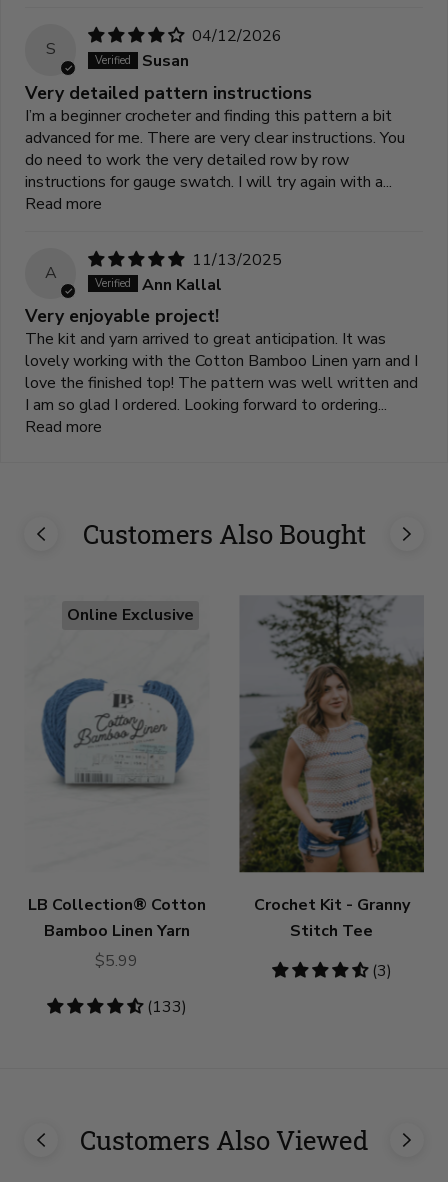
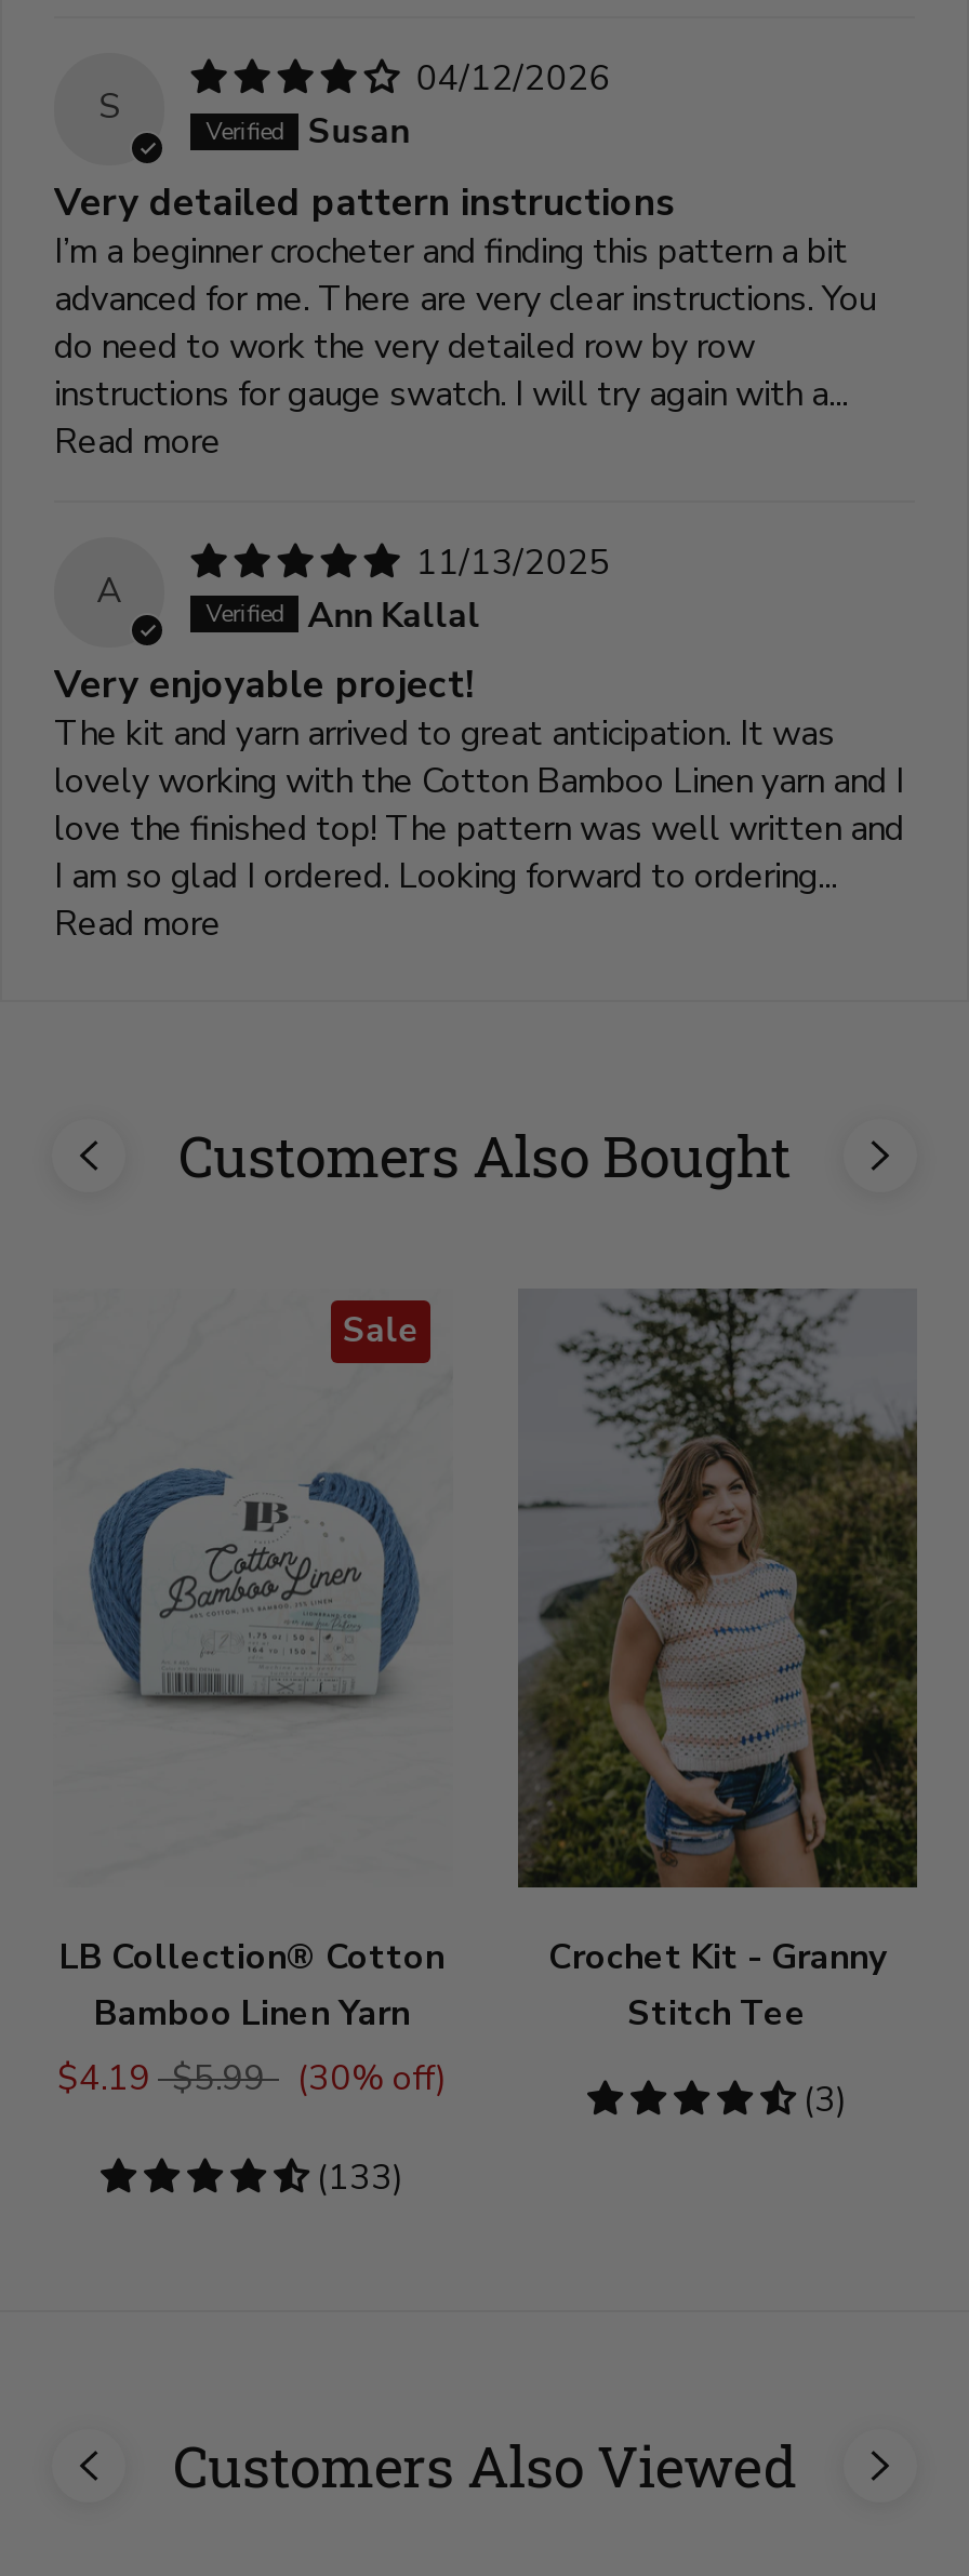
[67,604,194,626] Online Exclusive -> [342,1308,420,1355] Sale
[95,950,138,972] $5.99 -> [57,2056,447,2103] $4.19 $5.99 | (30% off)

